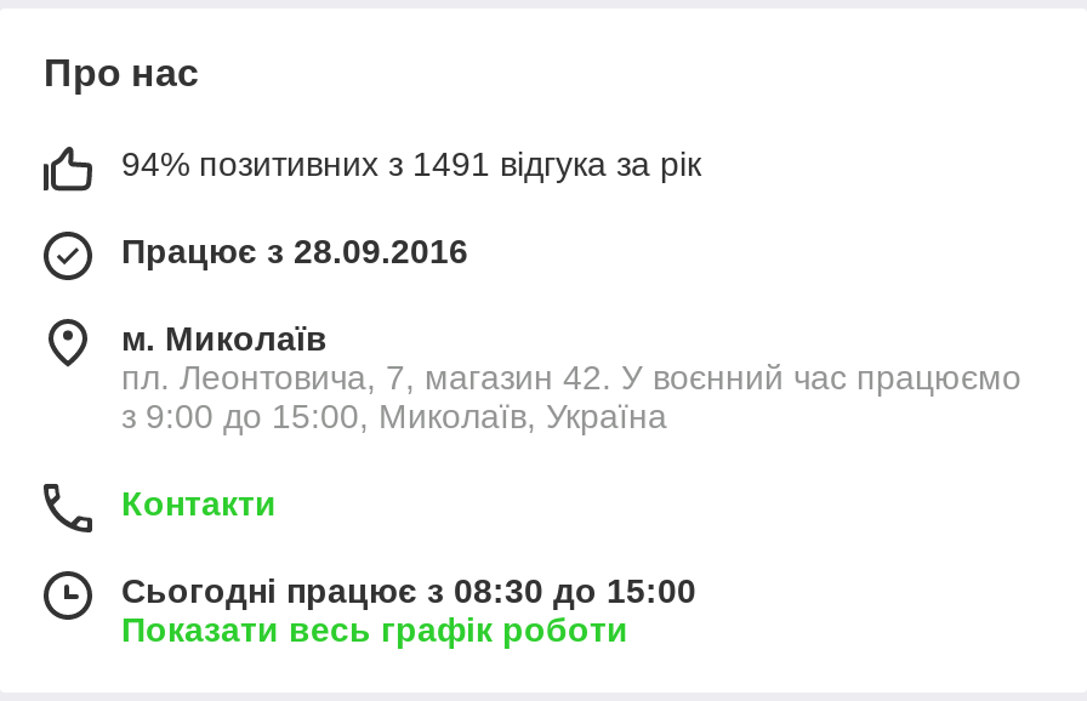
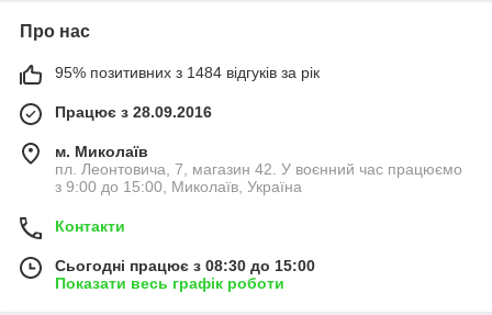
[121,145,701,184] 94% позитивних з 1491 відгука за рік -> [55,64,320,82] 95% позитивних з 1484 відгуків за рік

